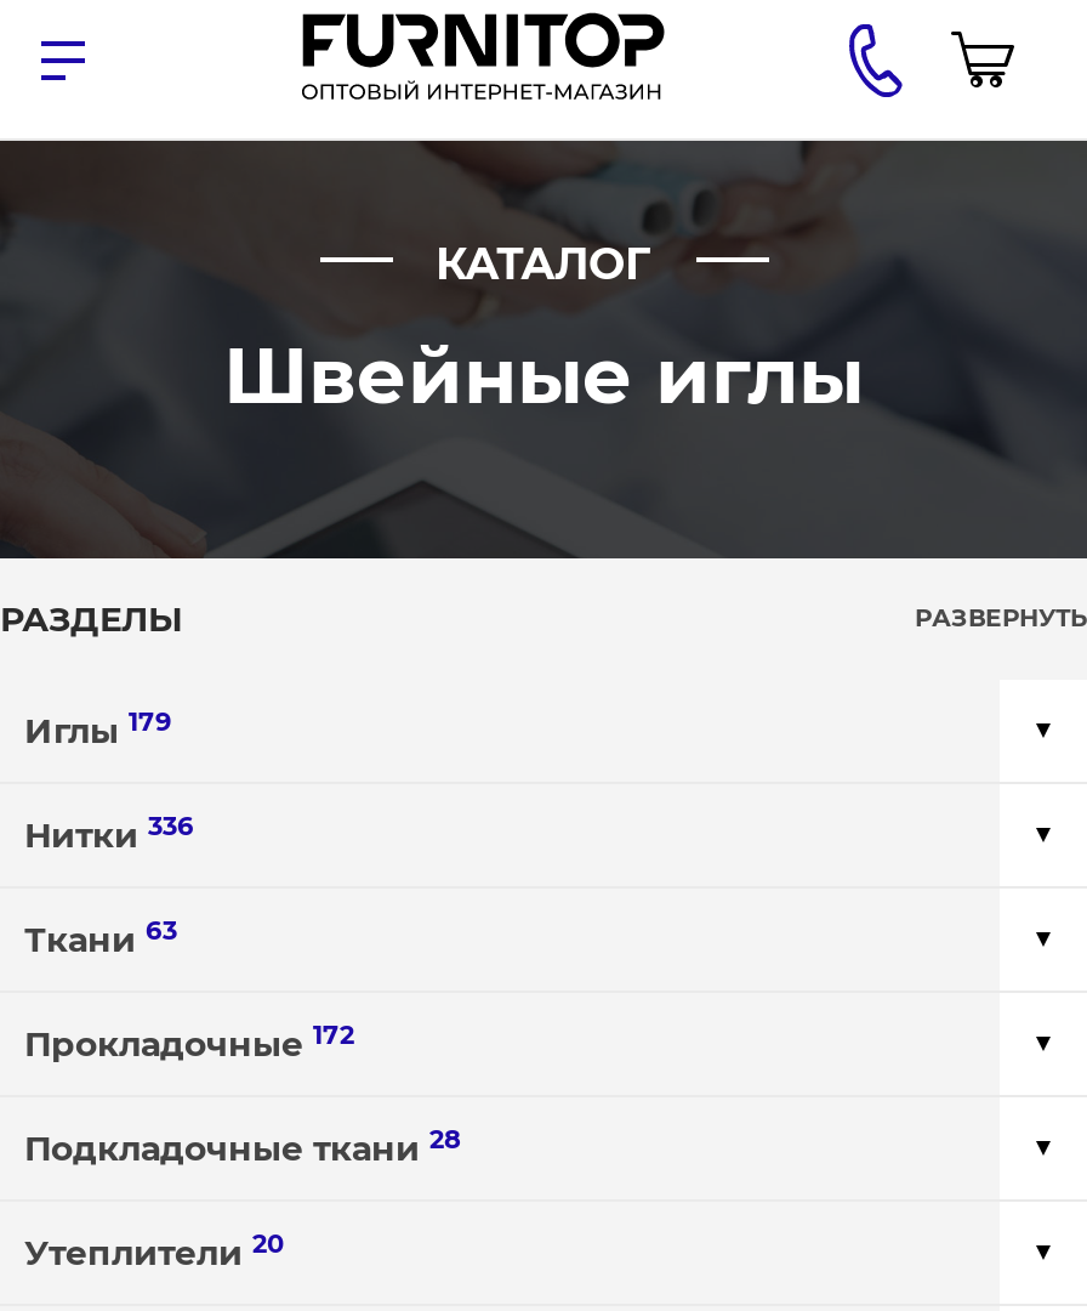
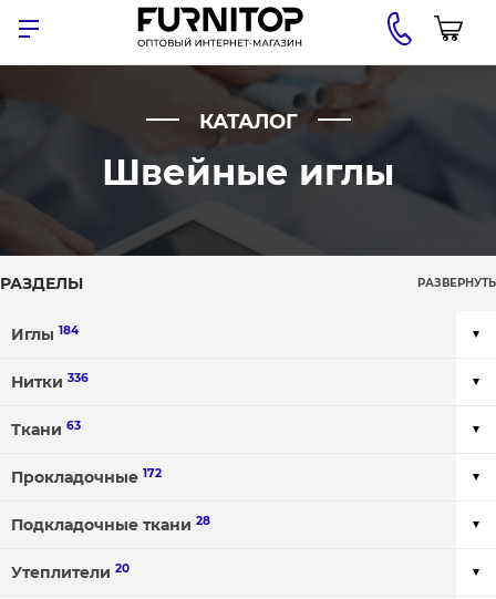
[24,706,172,753] Иглы 179 -> [11,323,79,344] Иглы 184

